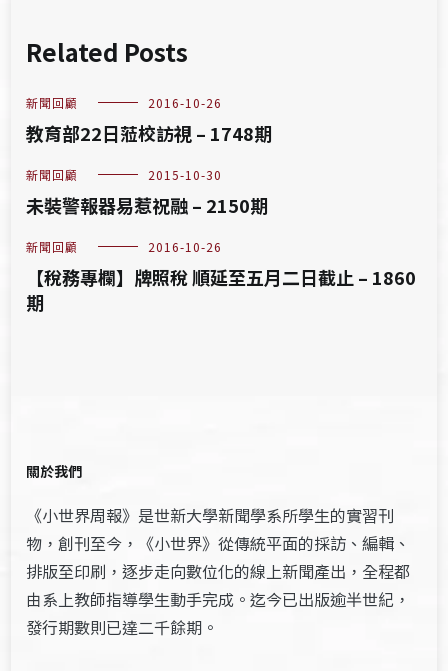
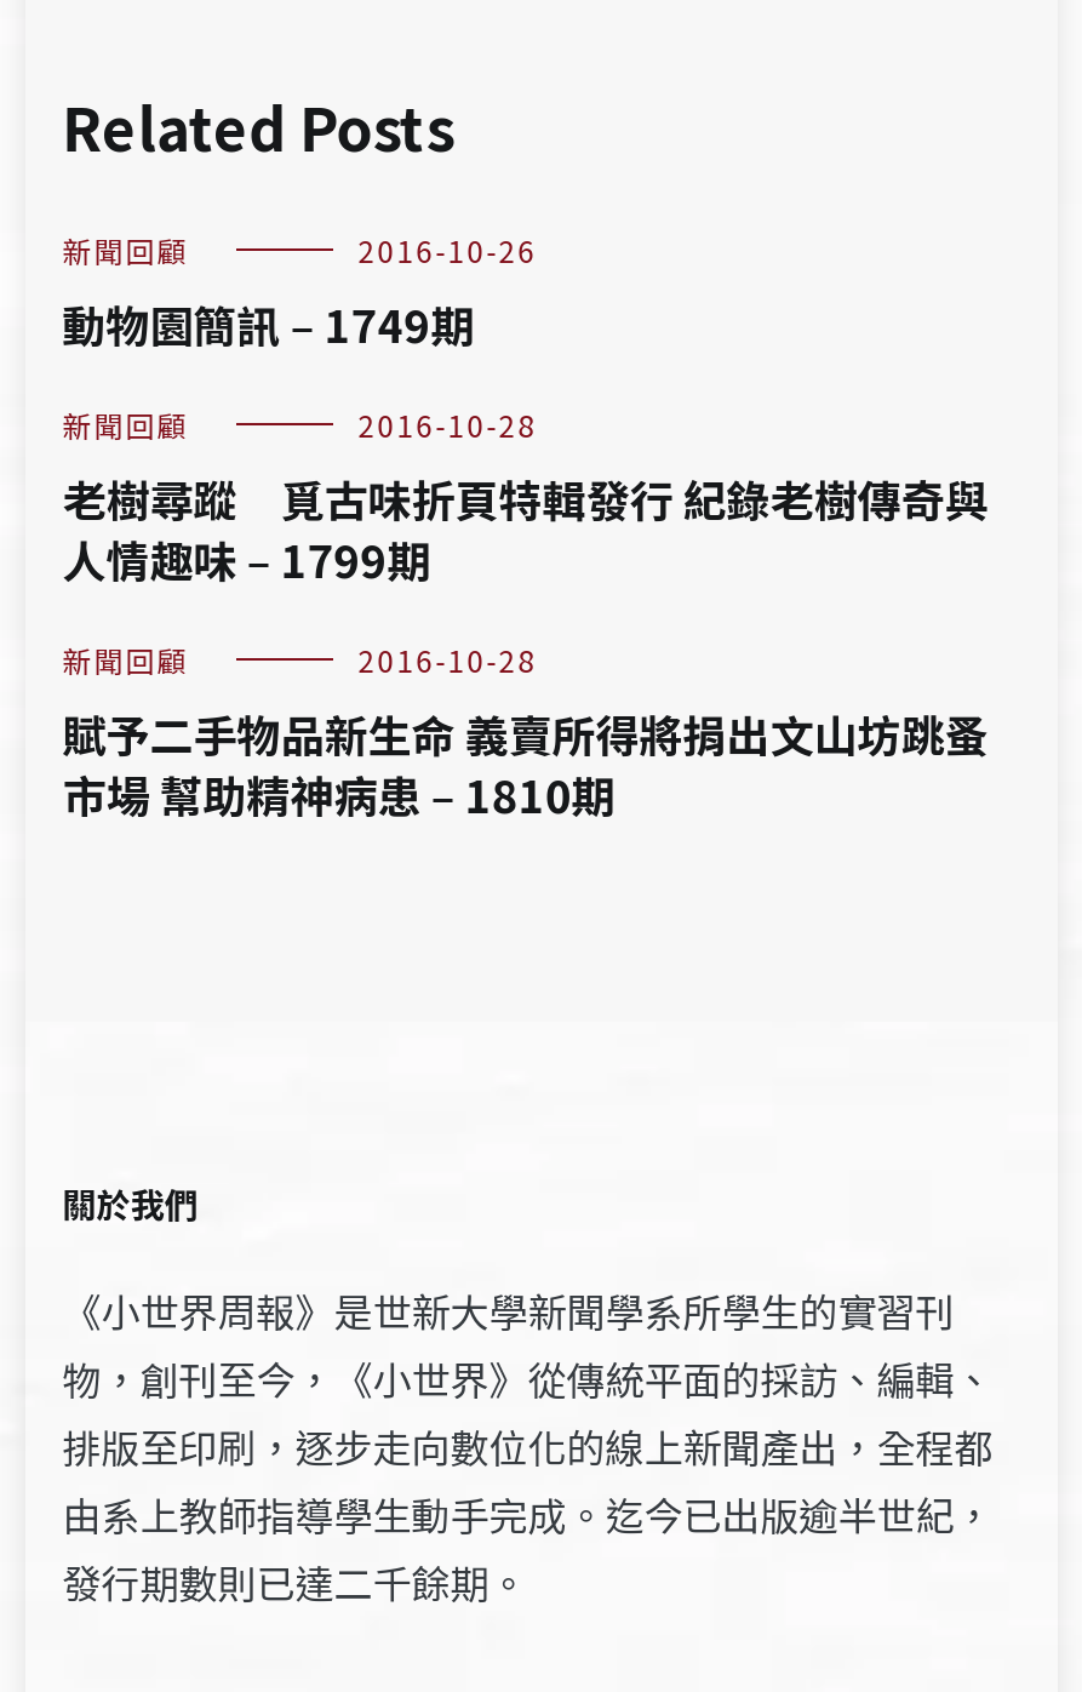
[26,120,272,146] 教育部22日蒞校訪視 – 1748期 -> [62,292,474,355] 動物園簡訊 – 1749期
[26,166,268,218] 2015-10-30 | 未裝警報器易惹祝融 – 2150期 -> [62,404,988,590] 2016-10-28 | 老樹尋蹤 覓古味折頁特輯發行 紀錄老樹傳奇與 | 人情趣味 – 1799期
[26,238,416,315] 2016-10-26 | 【稅務專欄】牌照稅 順延至五月二日截止 – 1860 | 期 -> [62,639,988,825] 2016-10-28 | 賦予二手物品新生命 義賣所得將捐出文山坊跳蚤 | 市場 幫助精神病患 – 1810期

